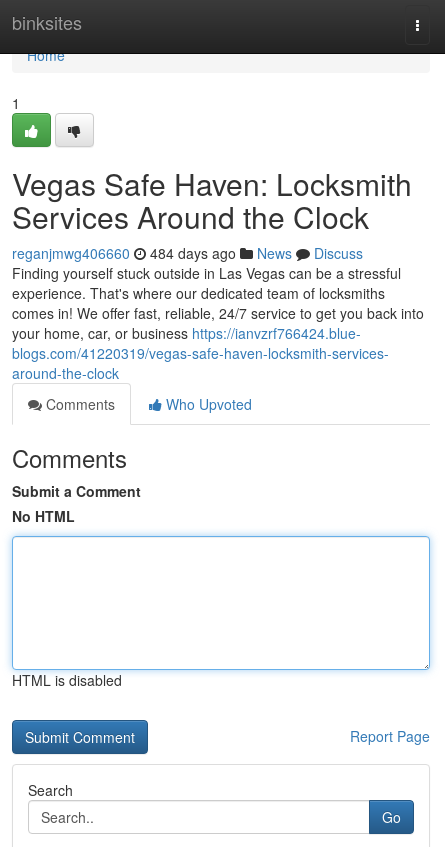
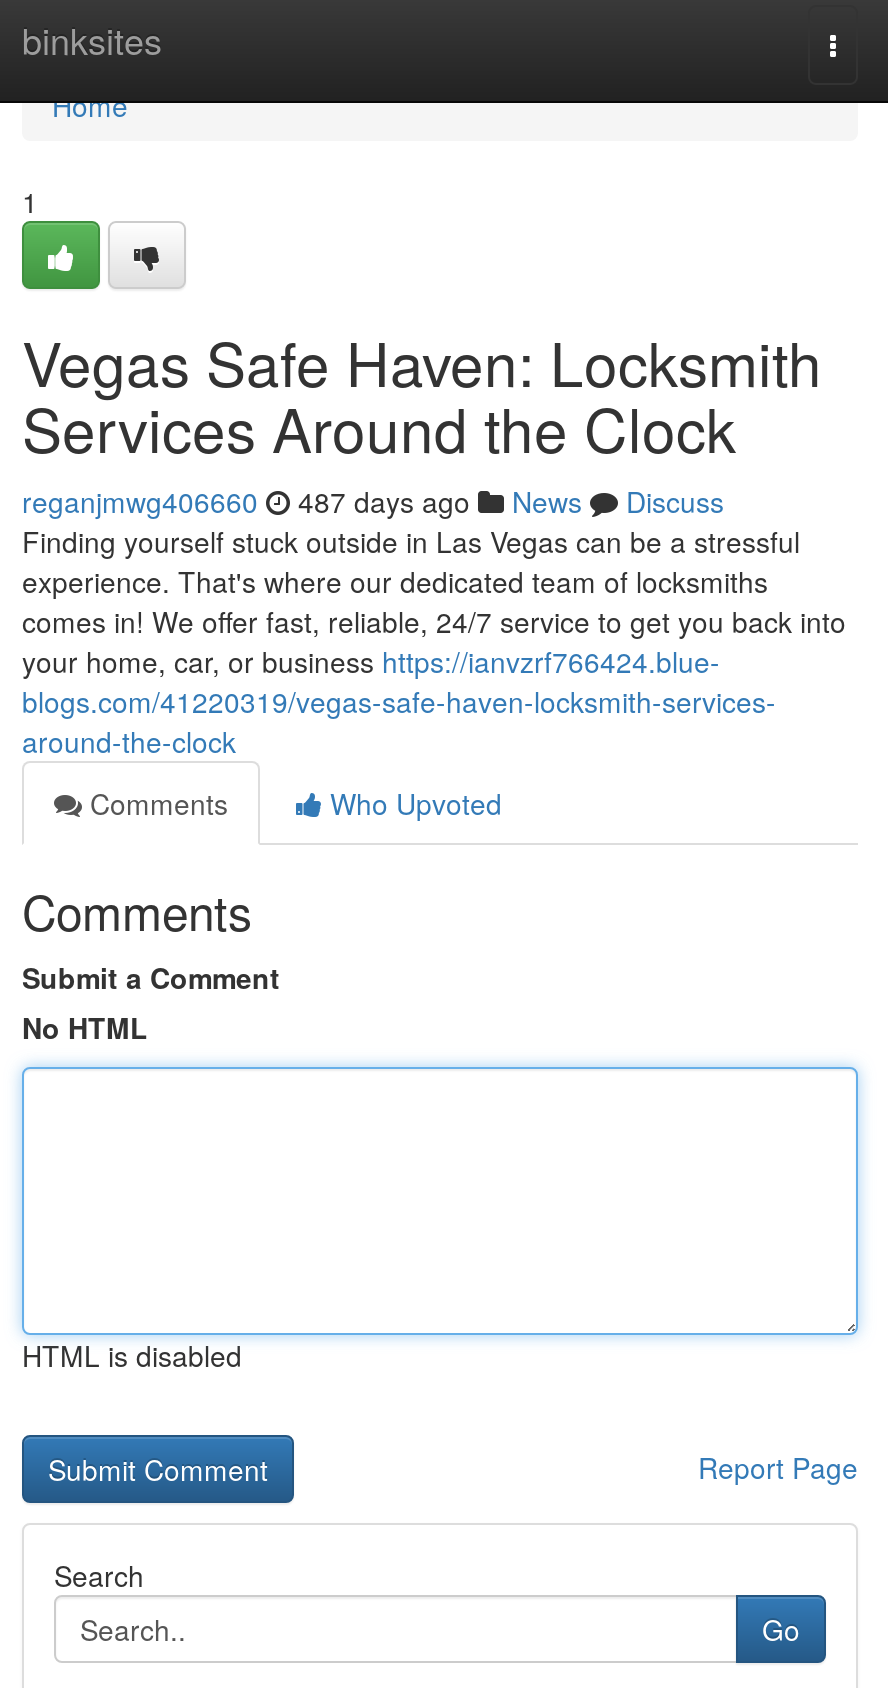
[12,243,363,263] reganjmwg406660 484 days ago News Discuss -> [22,481,724,521] reganjmwg406660 487 days ago News Discuss

